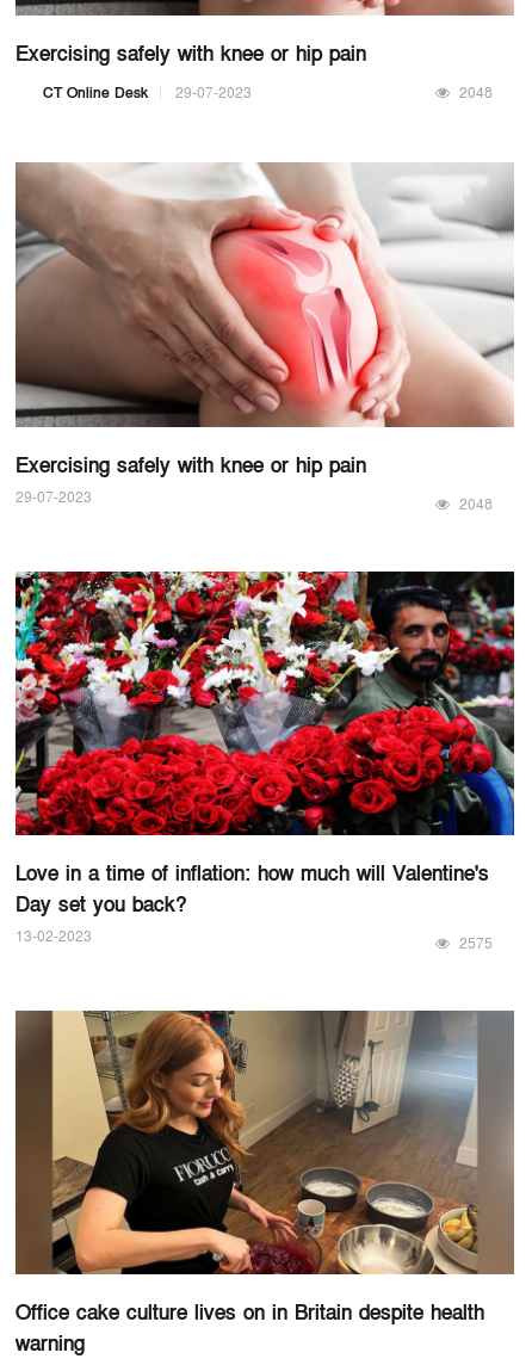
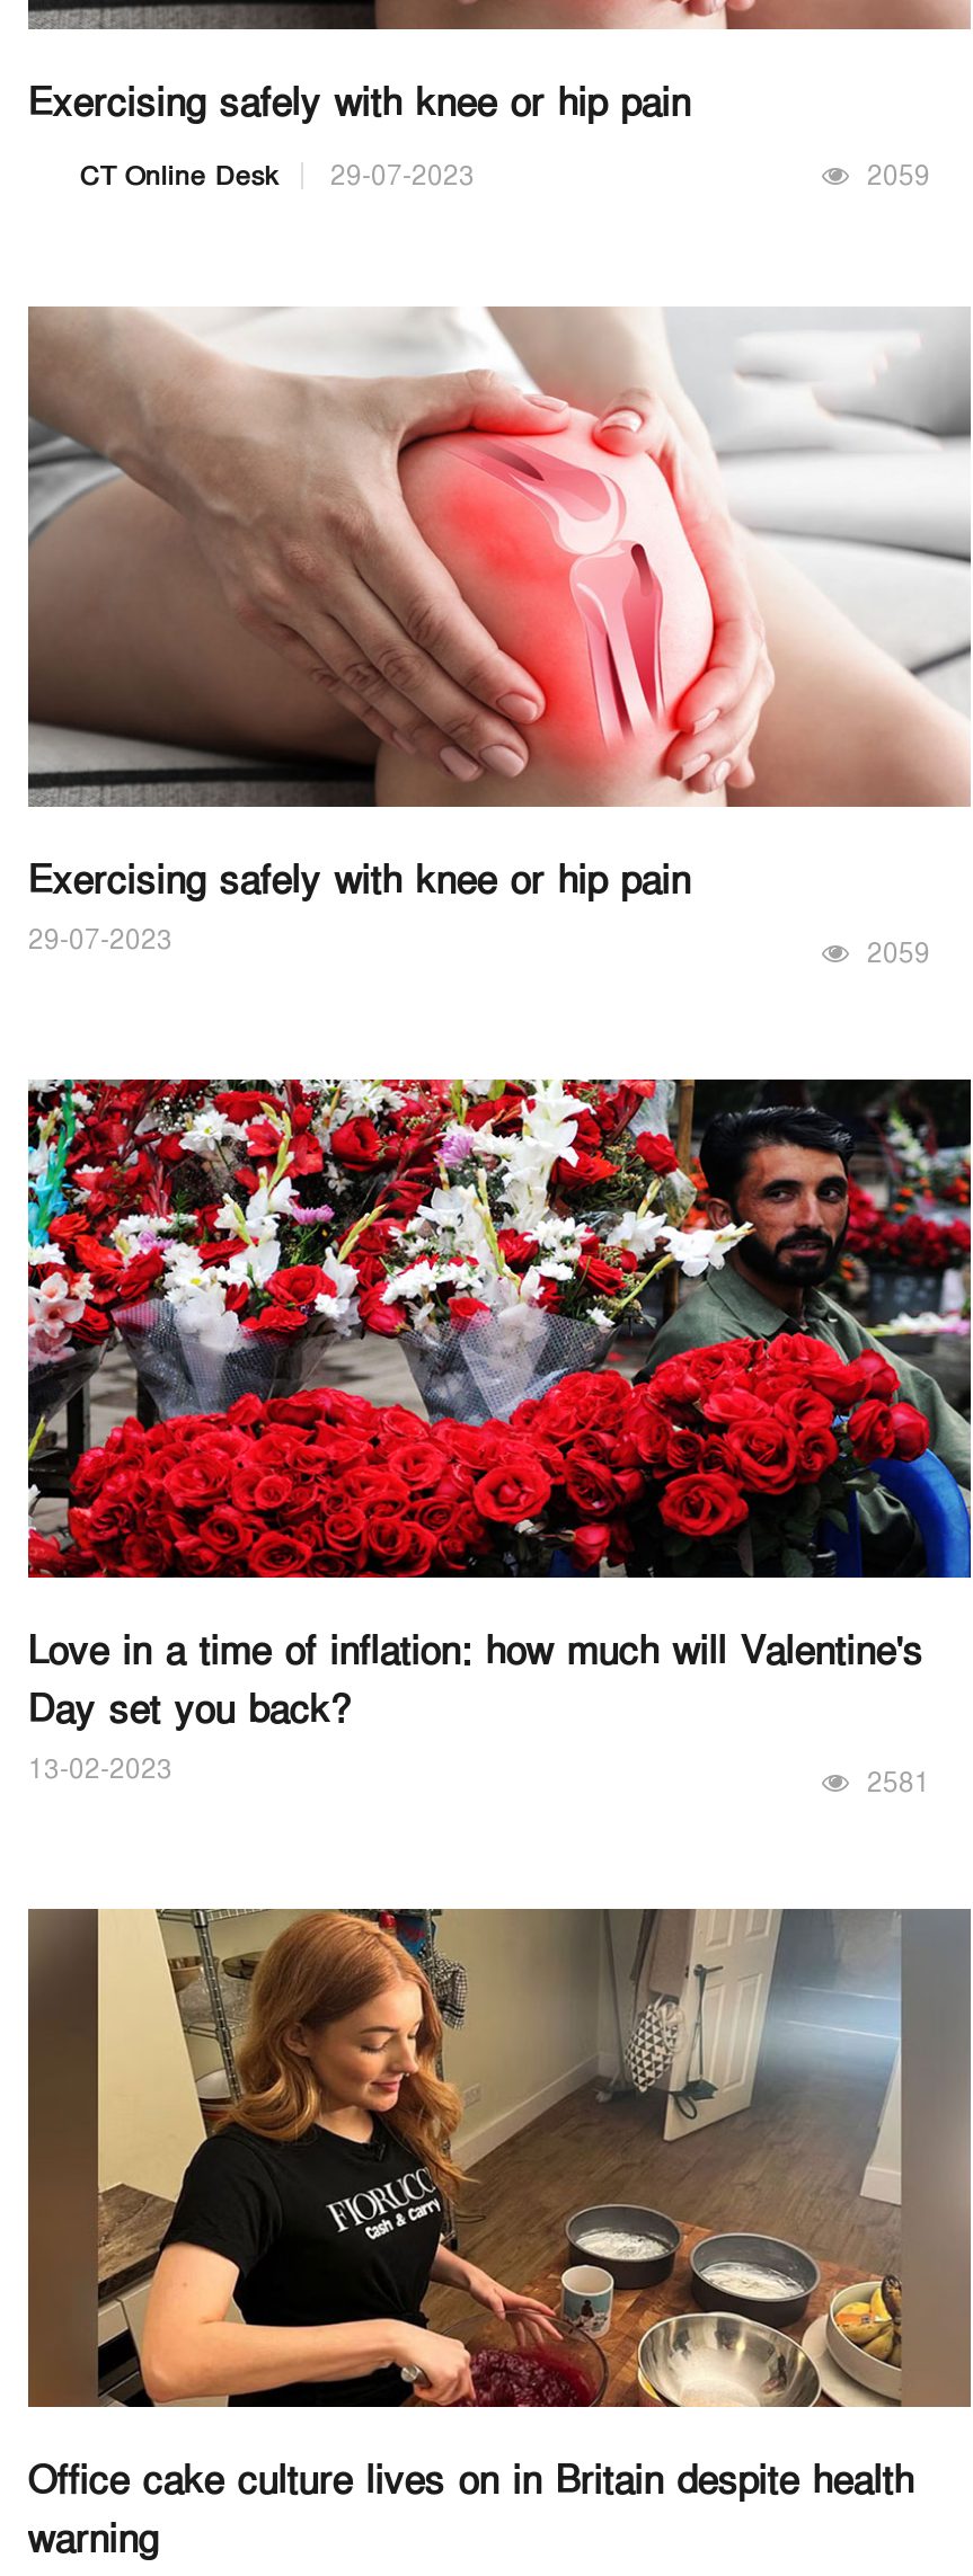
[459,84,493,103] 2048 -> [867,158,930,194] 2059
[459,495,493,514] 2048 -> [867,934,930,970] 2059
[459,934,493,953] 2575 -> [867,1764,930,1800] 2581

